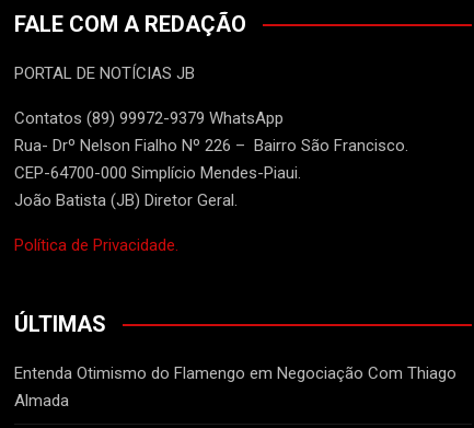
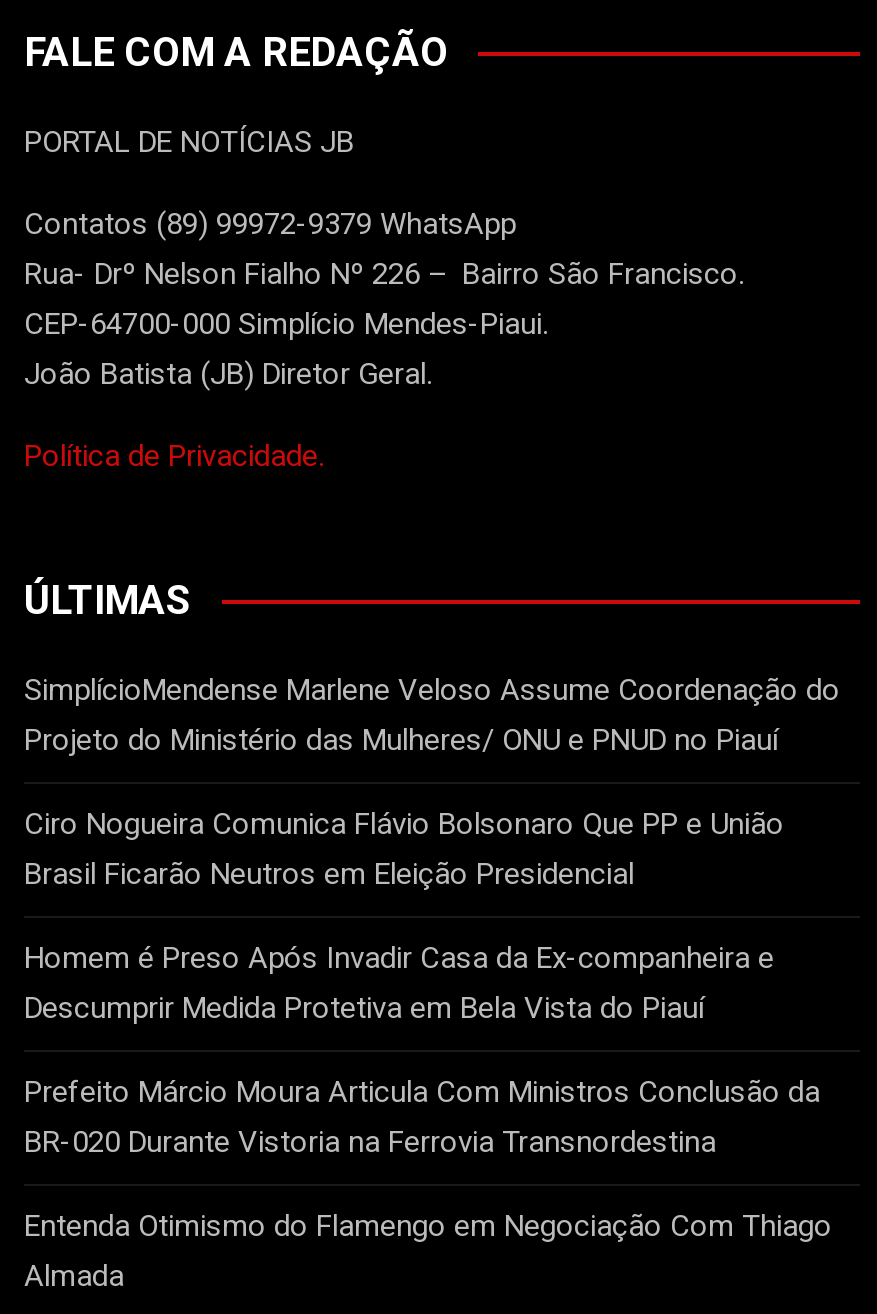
none -> [24,671,840,1159] SimplícioMendense Marlene Veloso Assume Coordenação do | Projeto do Ministério das Mulheres/ ONU e PNUD no Piauí | Ciro Nogueira Comunica Flávio Bolsonaro Que PP e União | Brasil Ficarão Neutros em Eleição Presidencial | Homem é Preso Após Invadir Casa da Ex-companheira e | Descumprir Medida Protetiva em Bela Vista do Piauí | Prefeito Márcio Moura Articula Com Ministros Conclusão da | BR-020 Durante Vistoria na Ferrovia Transnordestina

